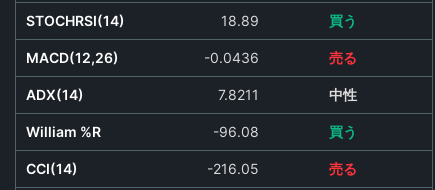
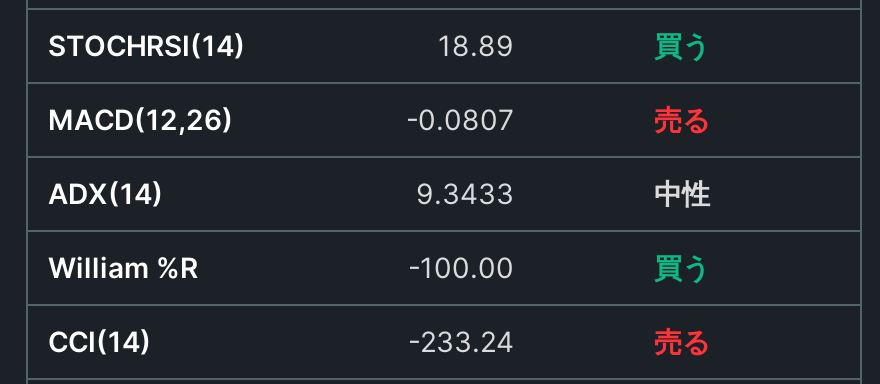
[204,48,259,65] -0.0436 -> [406,101,514,135] -0.0807
[218,85,259,102] 7.8211 -> [416,175,514,209] 9.3433
[213,122,259,139] -96.08 -> [408,249,514,283] -100.00
[207,159,259,176] -216.05 -> [408,323,514,357] -233.24

